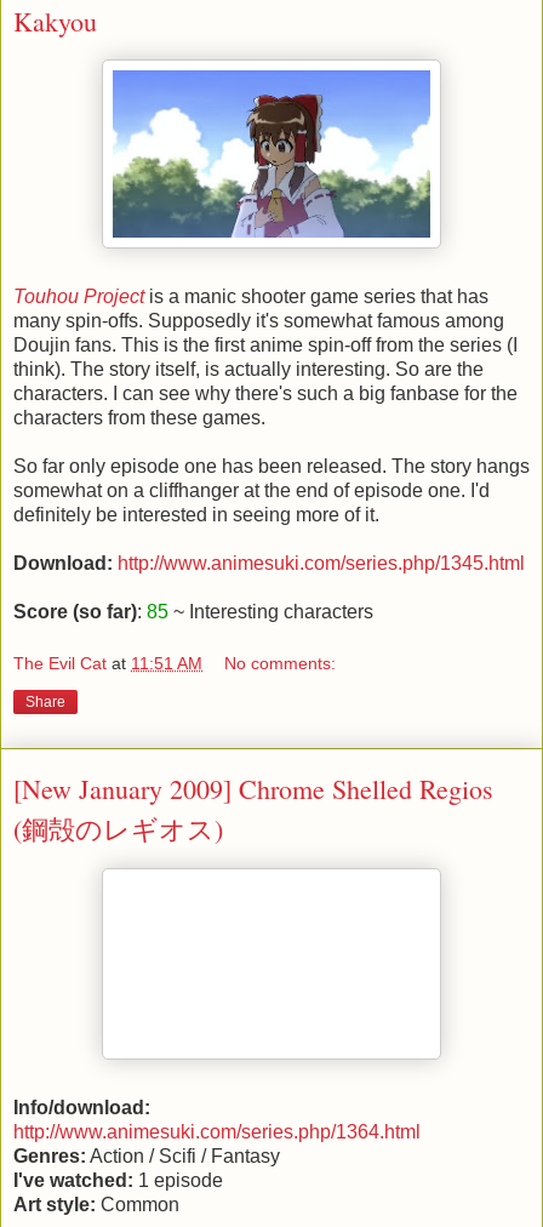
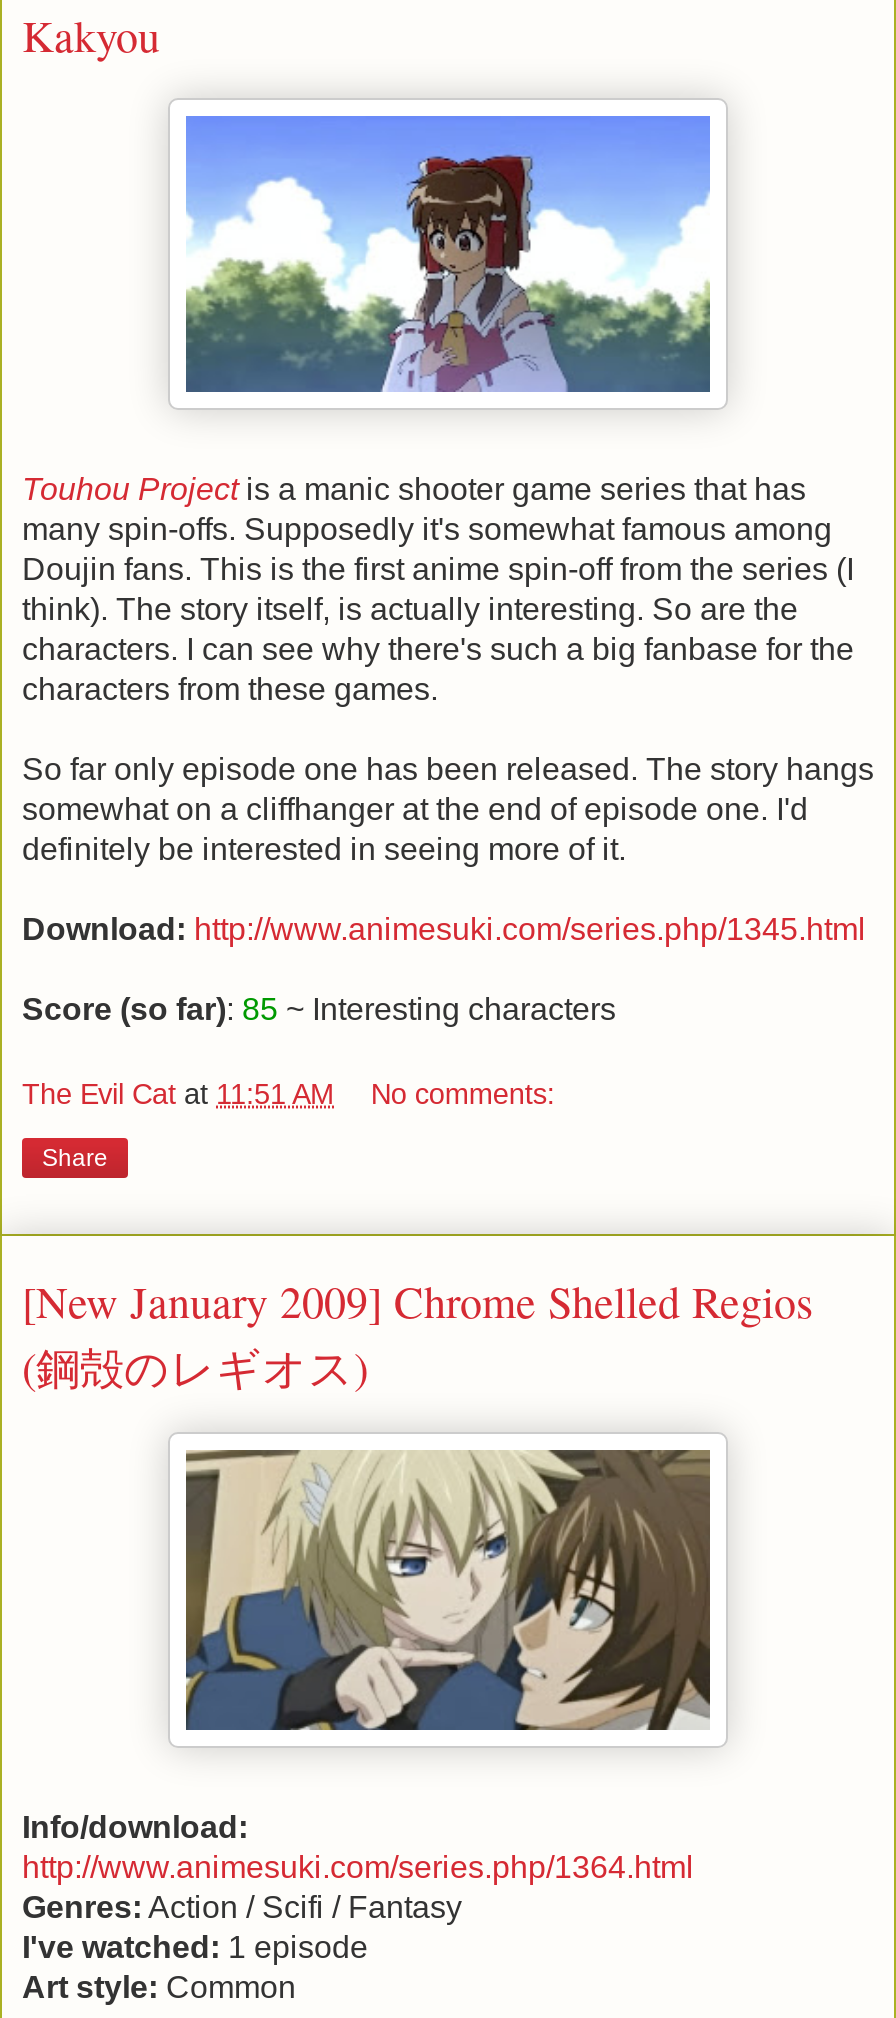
none -> [184,1448,712,1732] [image]

